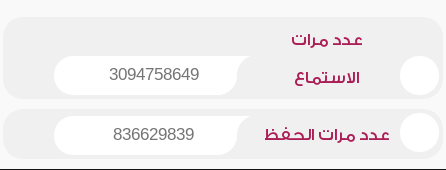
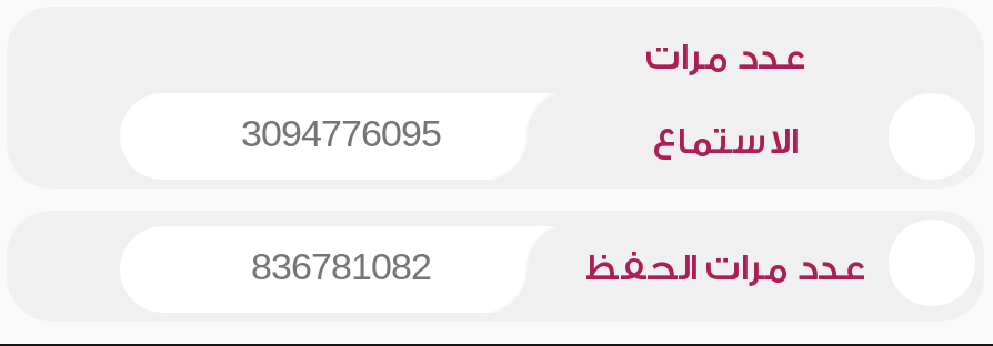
[108,66,198,84] 3094758649 -> [241,116,441,156] 3094776095
[113,126,194,144] 836629839 -> [251,248,431,288] 836781082

